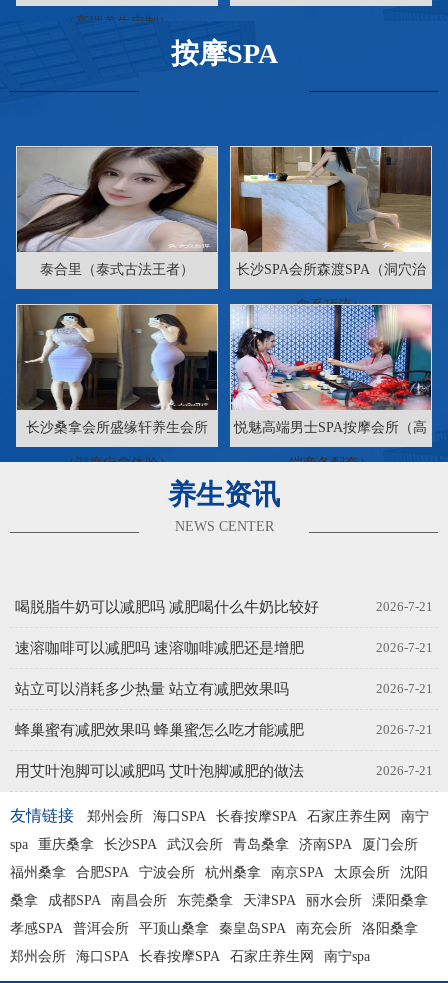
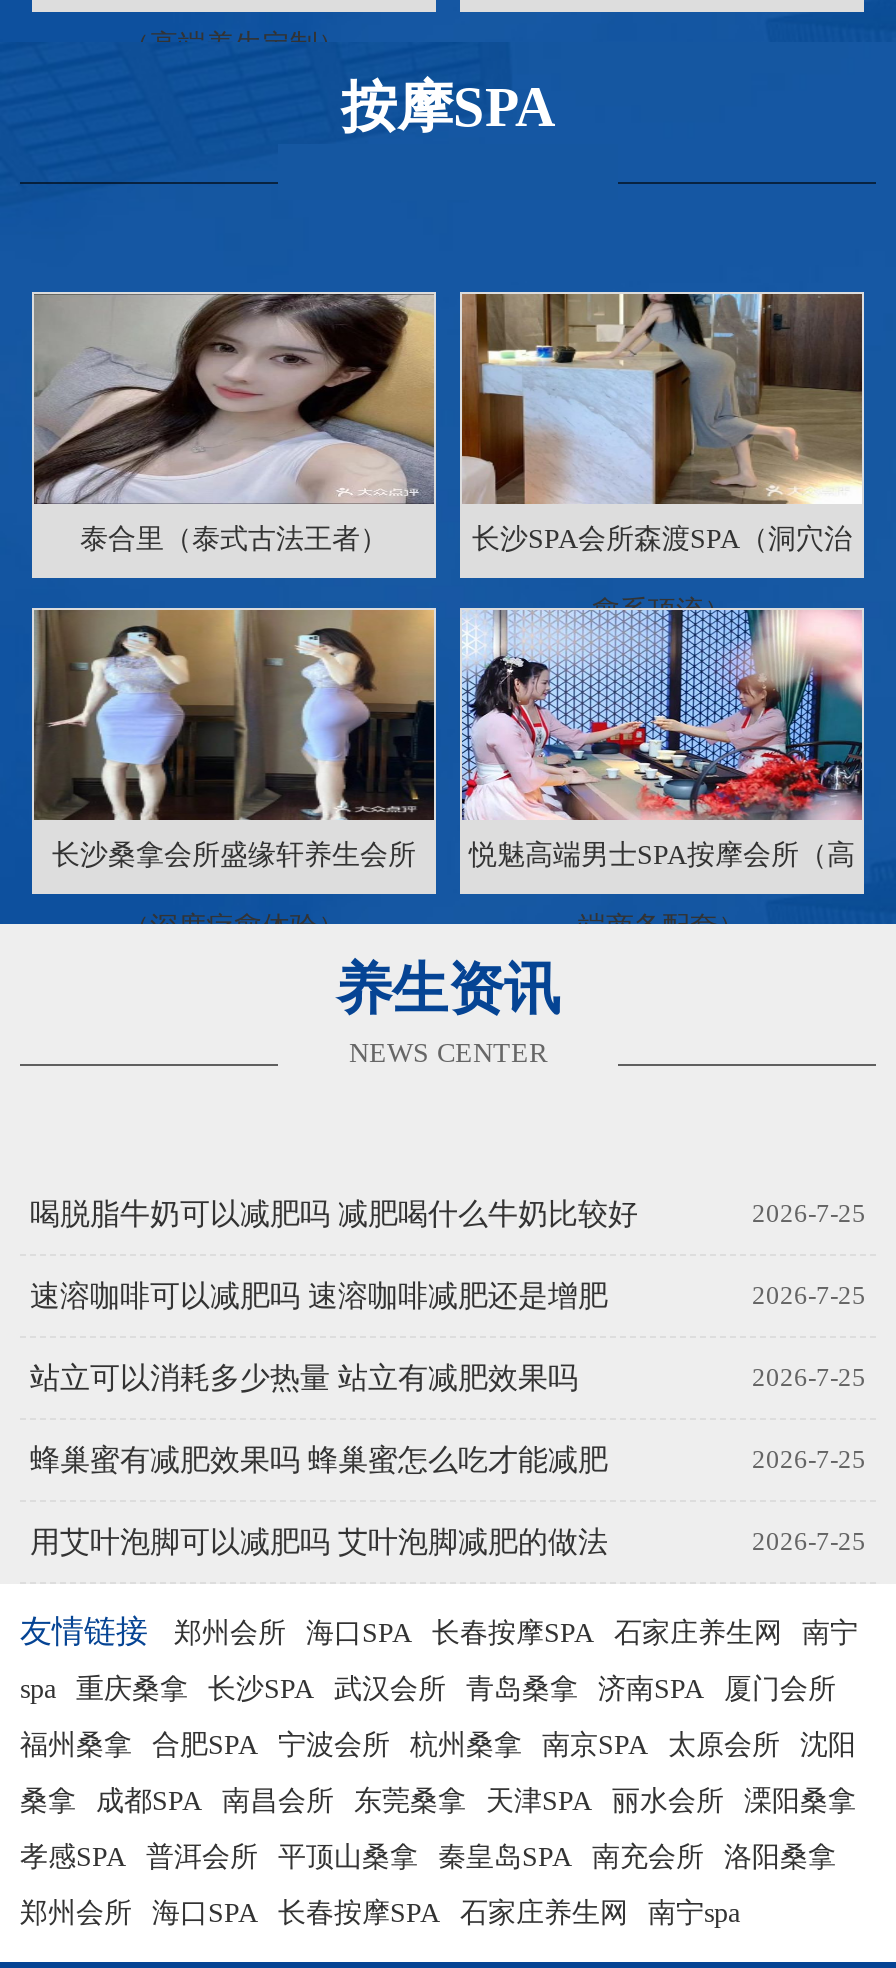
[376,599,433,614] 2026-7-21 -> [752,1198,866,1228] 2026-7-25
[376,640,433,655] 2026-7-21 -> [752,1280,866,1310] 2026-7-25
[376,681,433,696] 2026-7-21 -> [752,1362,866,1392] 2026-7-25
[376,722,433,737] 2026-7-21 -> [752,1444,866,1474] 2026-7-25
[376,763,433,778] 2026-7-21 -> [752,1526,866,1556] 2026-7-25

